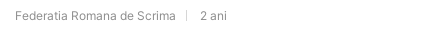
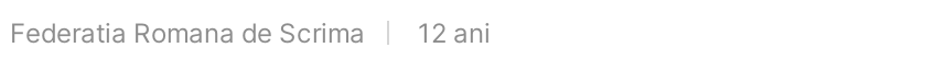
[15,8,227,23] Federatia Romana de Scrima 2 ani -> [10,17,491,50] Federatia Romana de Scrima 12 ani

